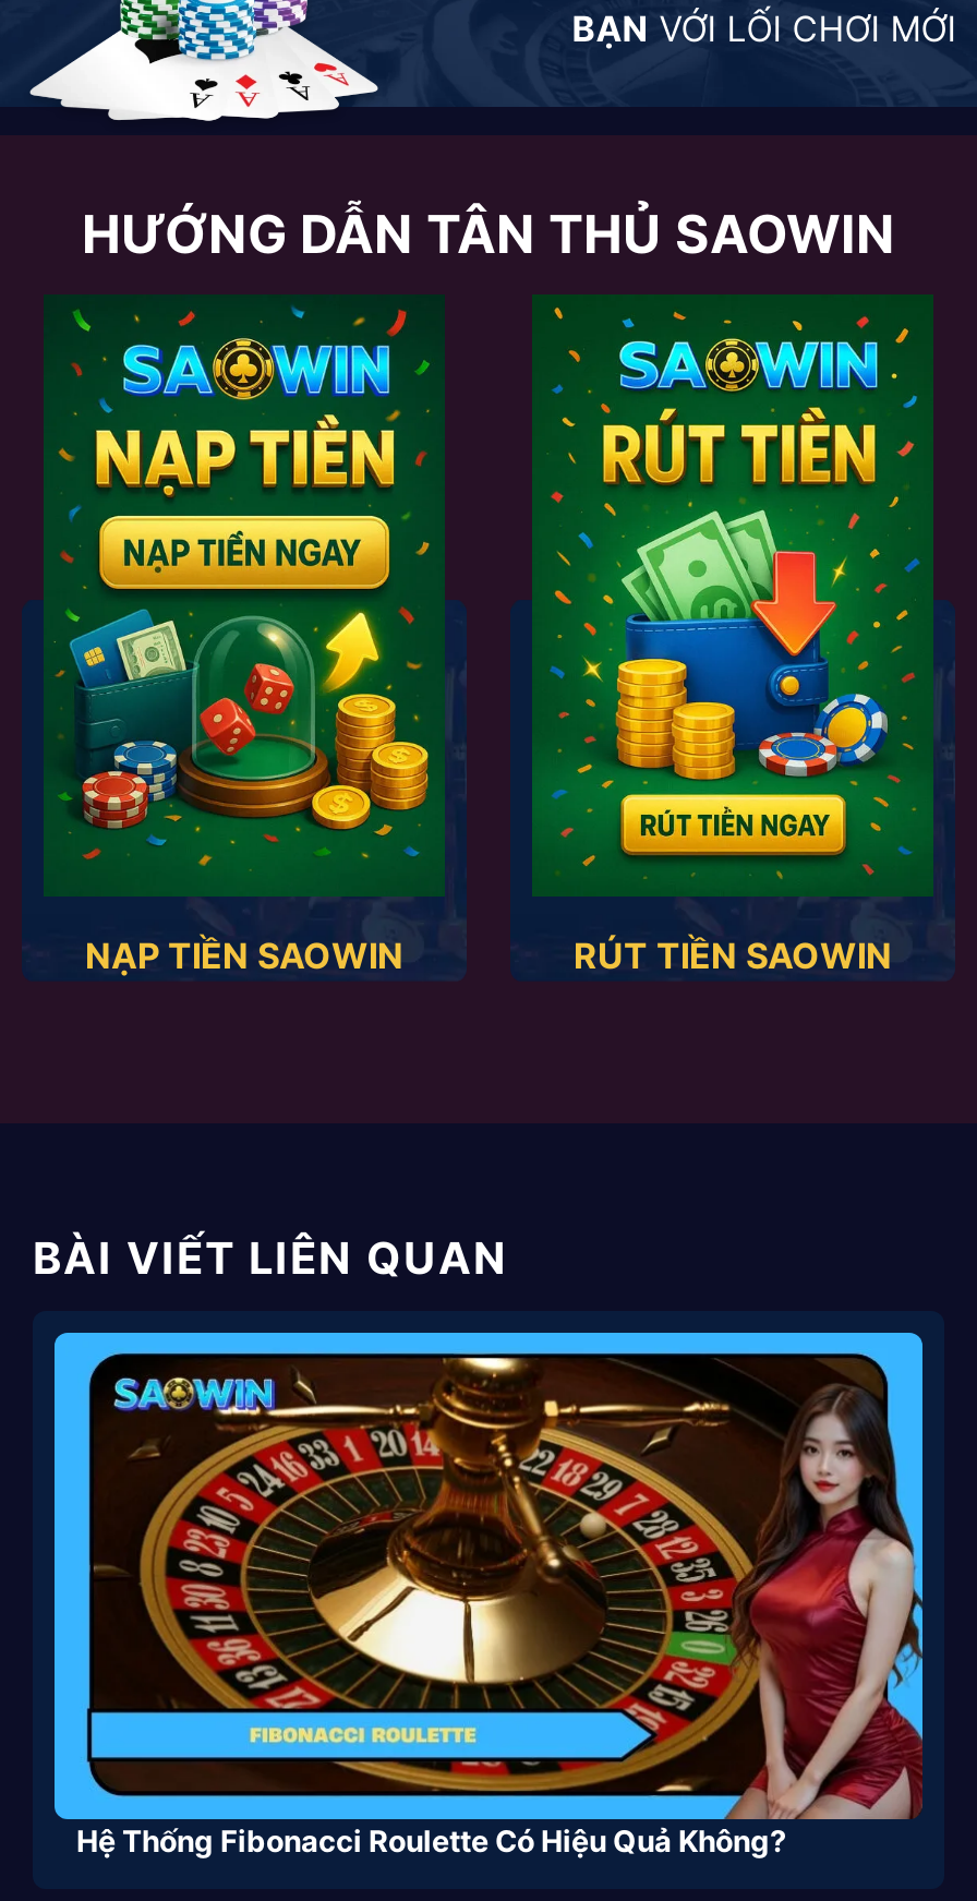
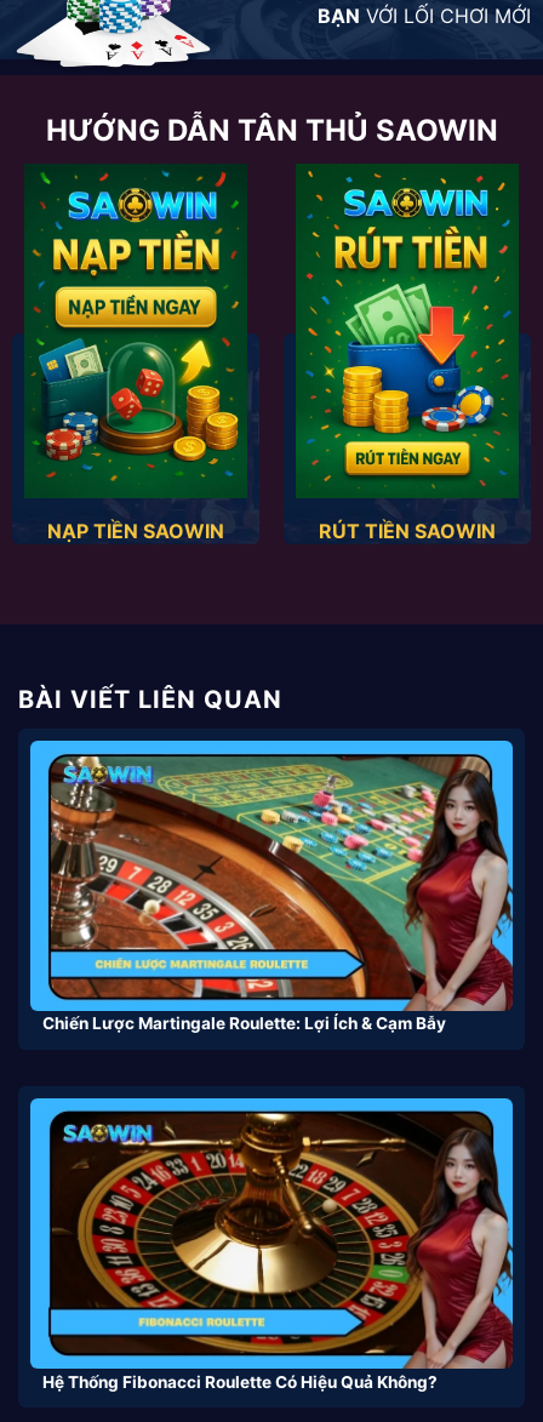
none -> [42,754,492,1033] [image] | Chiến Lược Martingale Roulette: Lợi Ích & Cạm Bẫy

